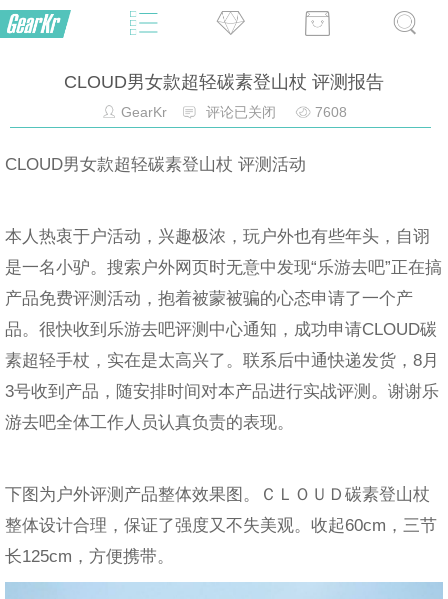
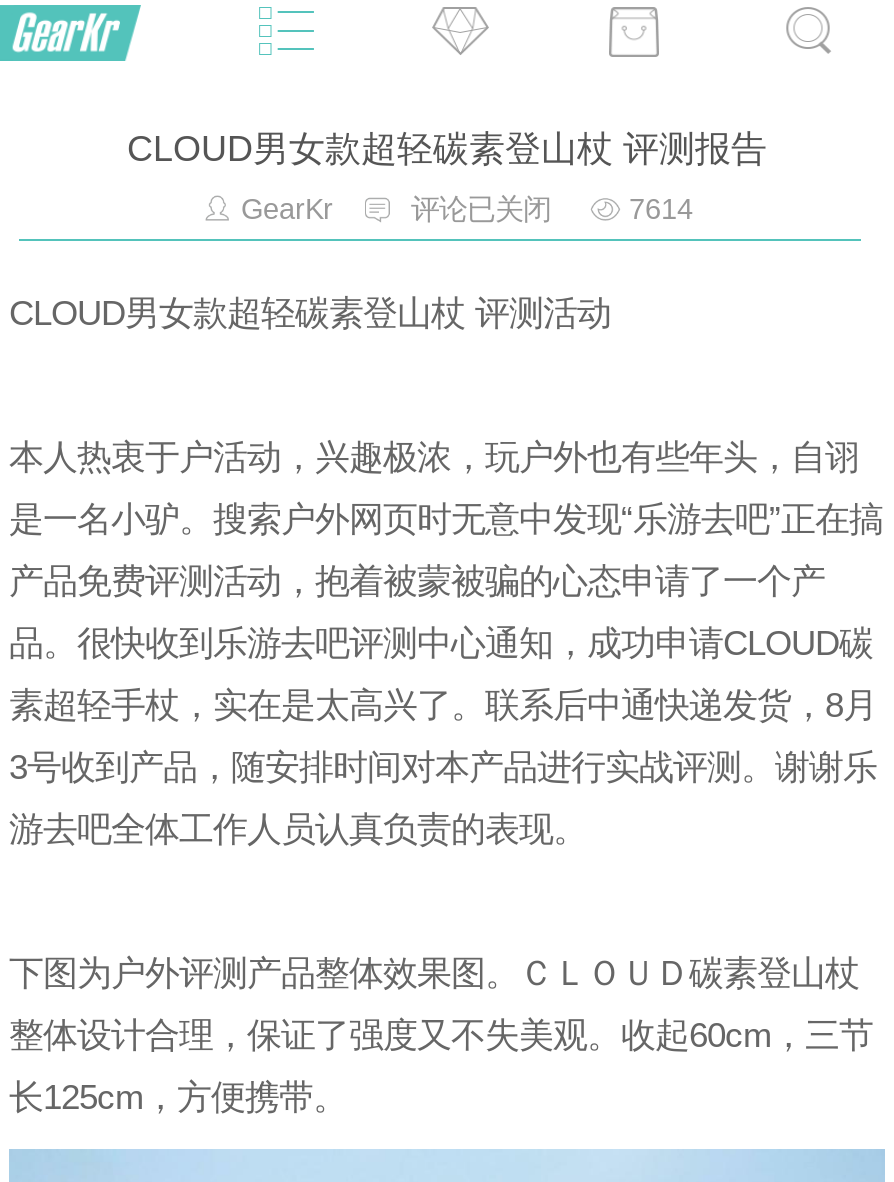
[311,104,347,120] 7608 -> [621,193,693,225] 7614

